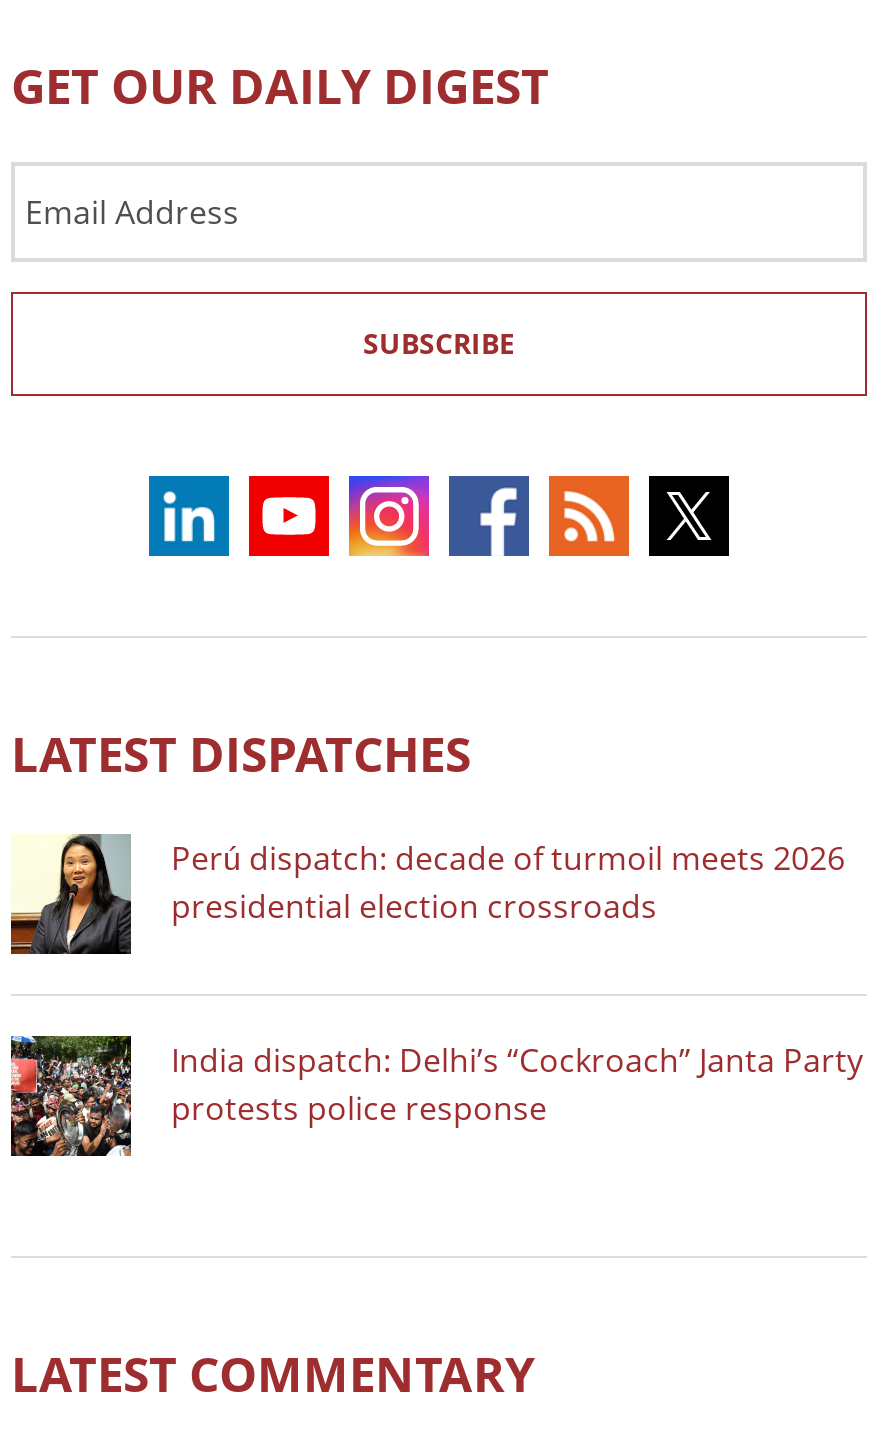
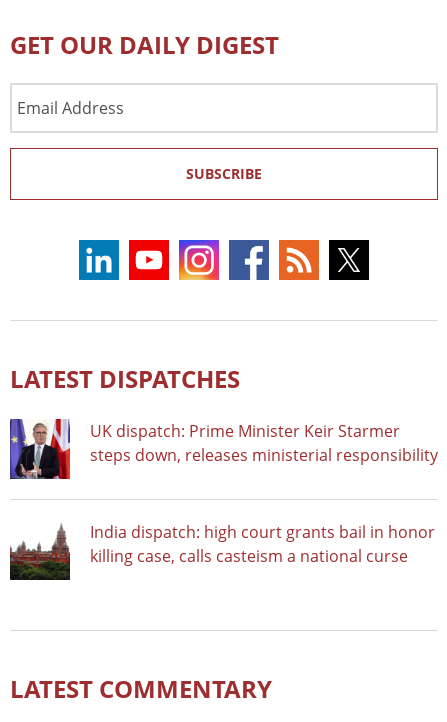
[9,832,845,956] [image] | Perú dispatch: decade of turmoil meets 2026 | presidential election crossroads -> [9,418,438,480] [image] | UK dispatch: Prime Minister Keir Starmer | steps down, releases ministerial responsibility
[9,1034,863,1158] [image] | India dispatch: Delhi’s “Cockroach” Janta Party | protests police response -> [10,520,435,581] [image] | India dispatch: high court grants bail in honor | killing case, calls casteism a national curse

